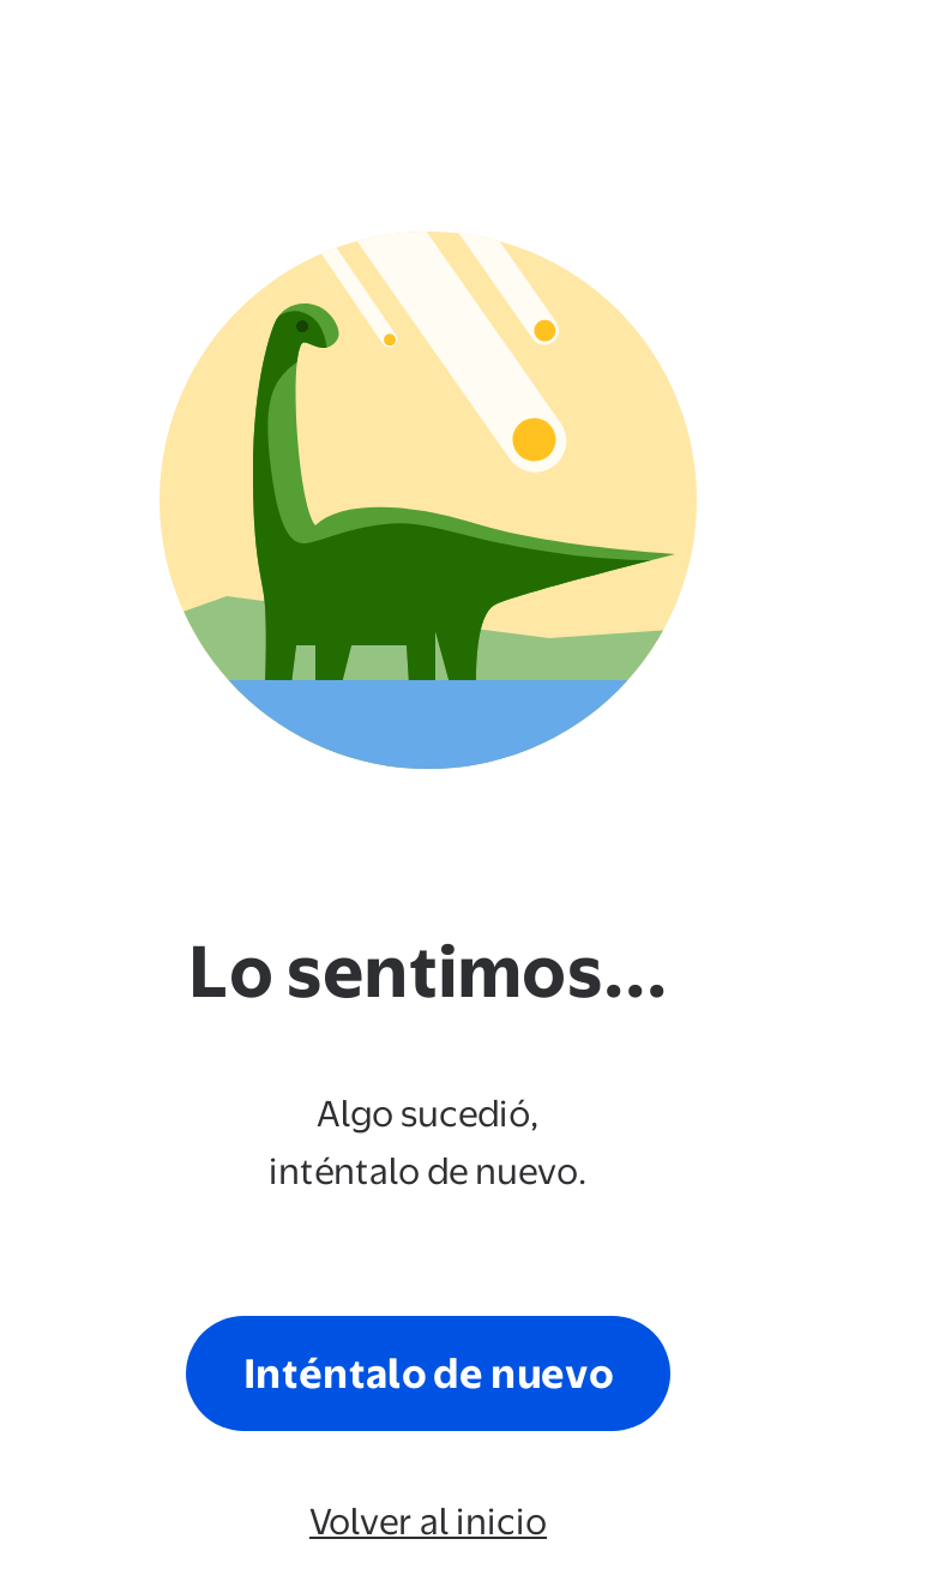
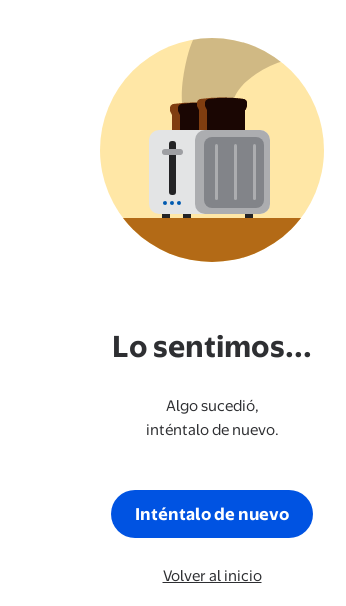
[183,234,673,771] [image] -> [111,38,311,263] [image]

